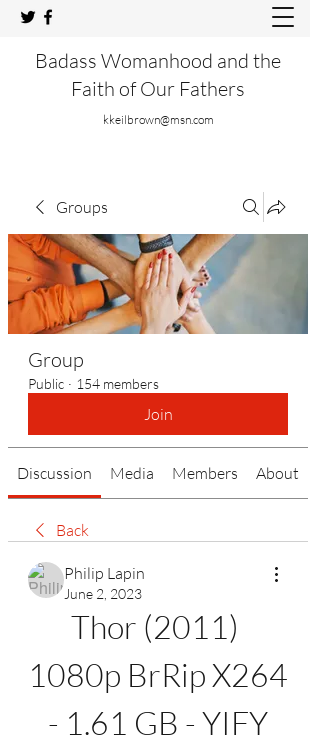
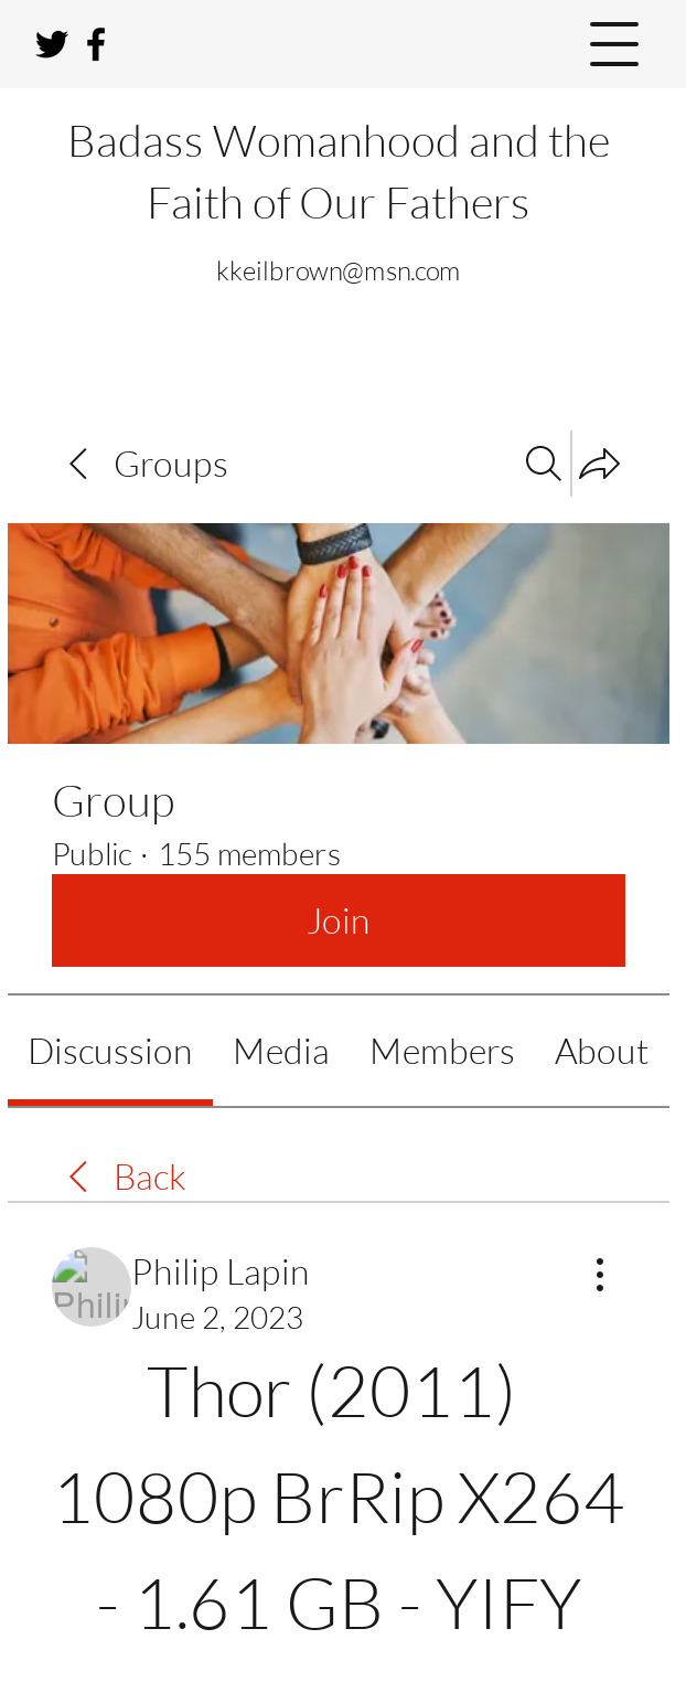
[28,375,159,392] Public · 154 members -> [52,834,341,872] Public · 155 members

